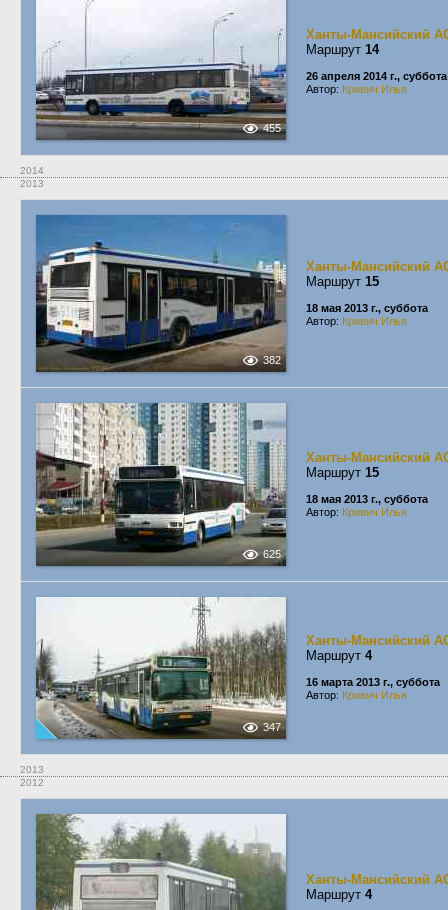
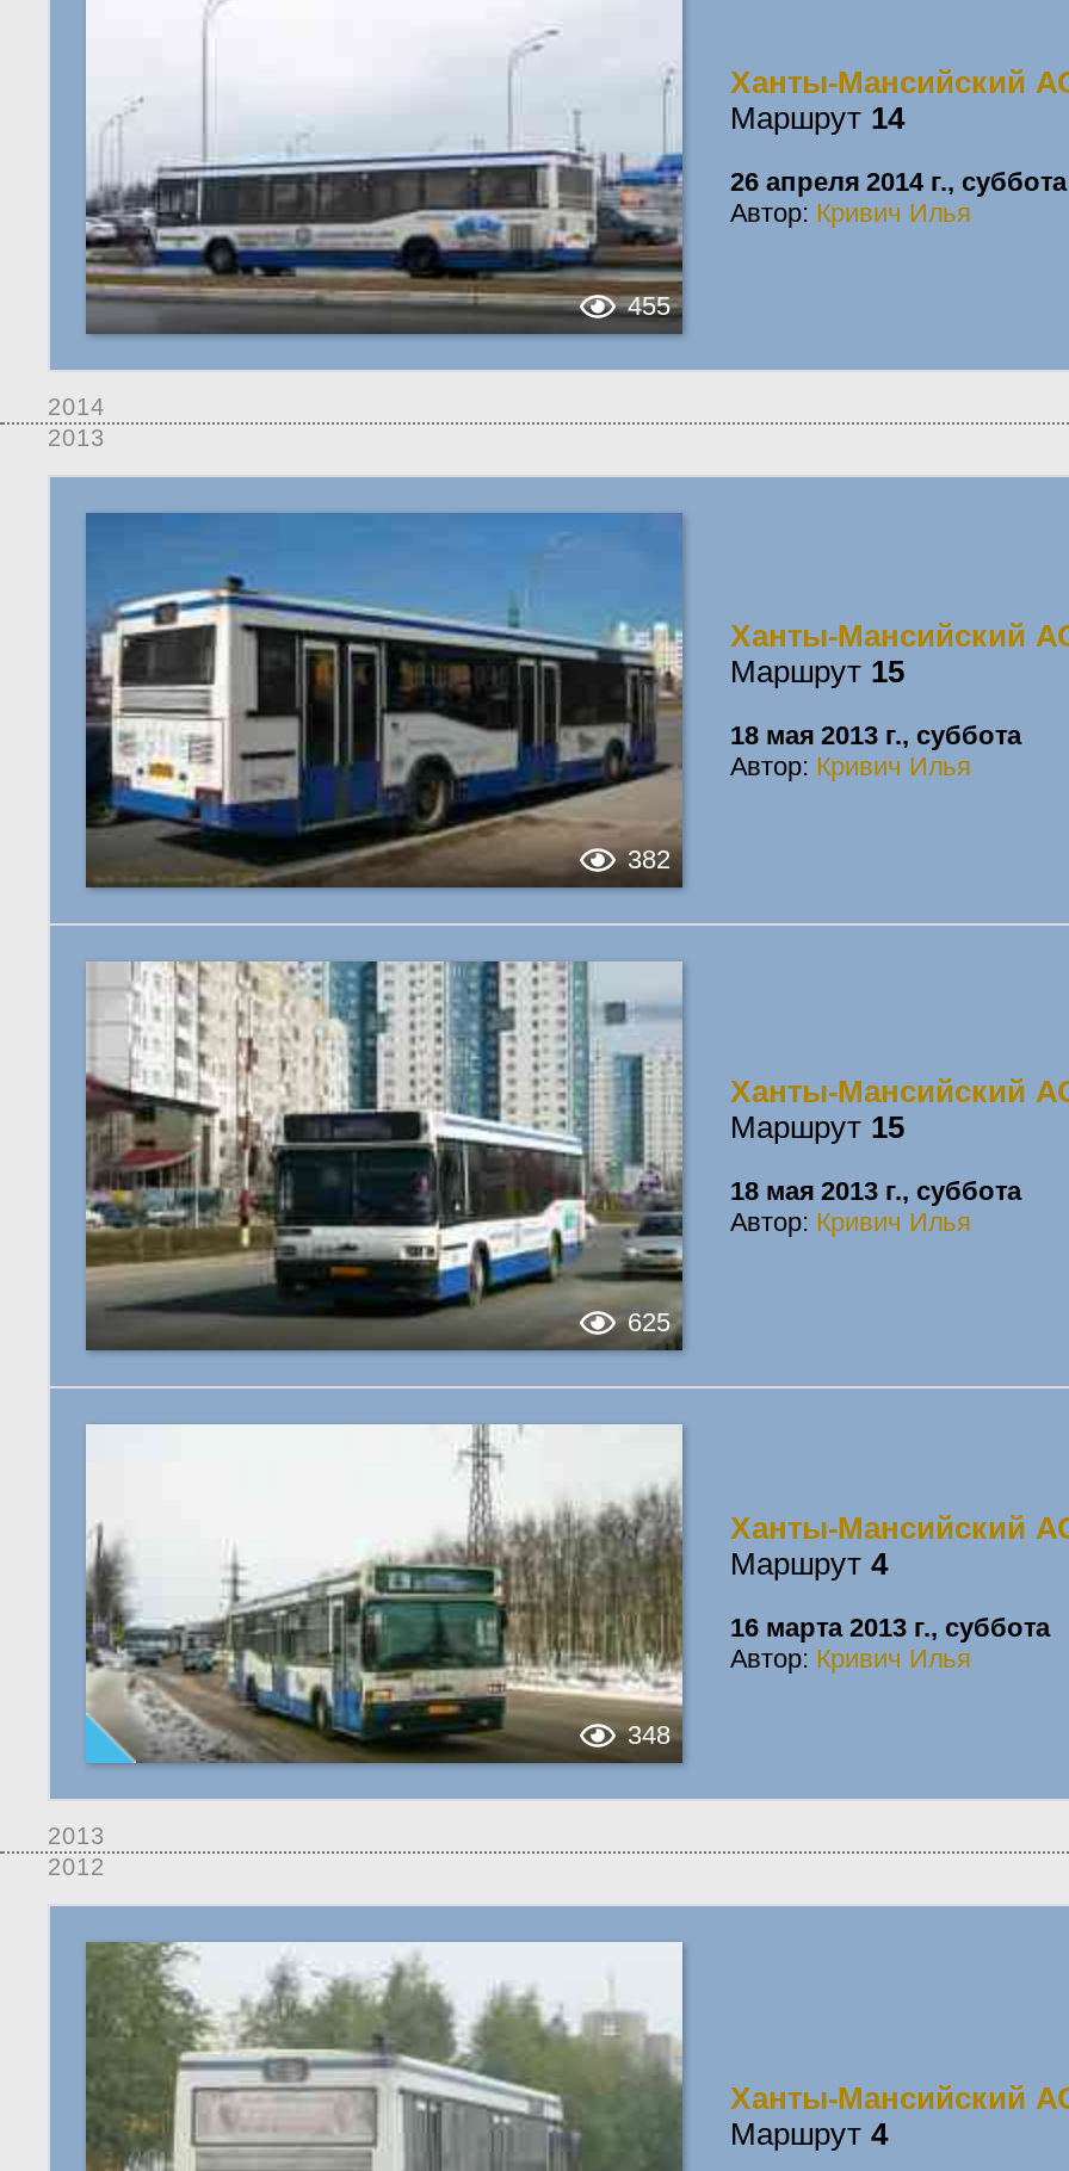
[263,721,281,733] 347 -> [628,1720,671,1749] 348

